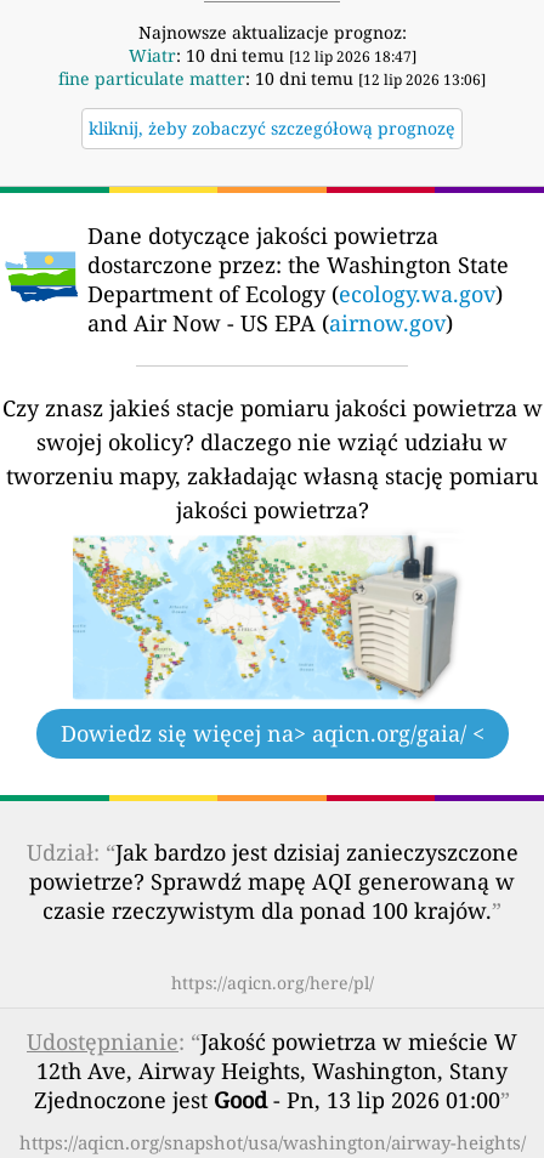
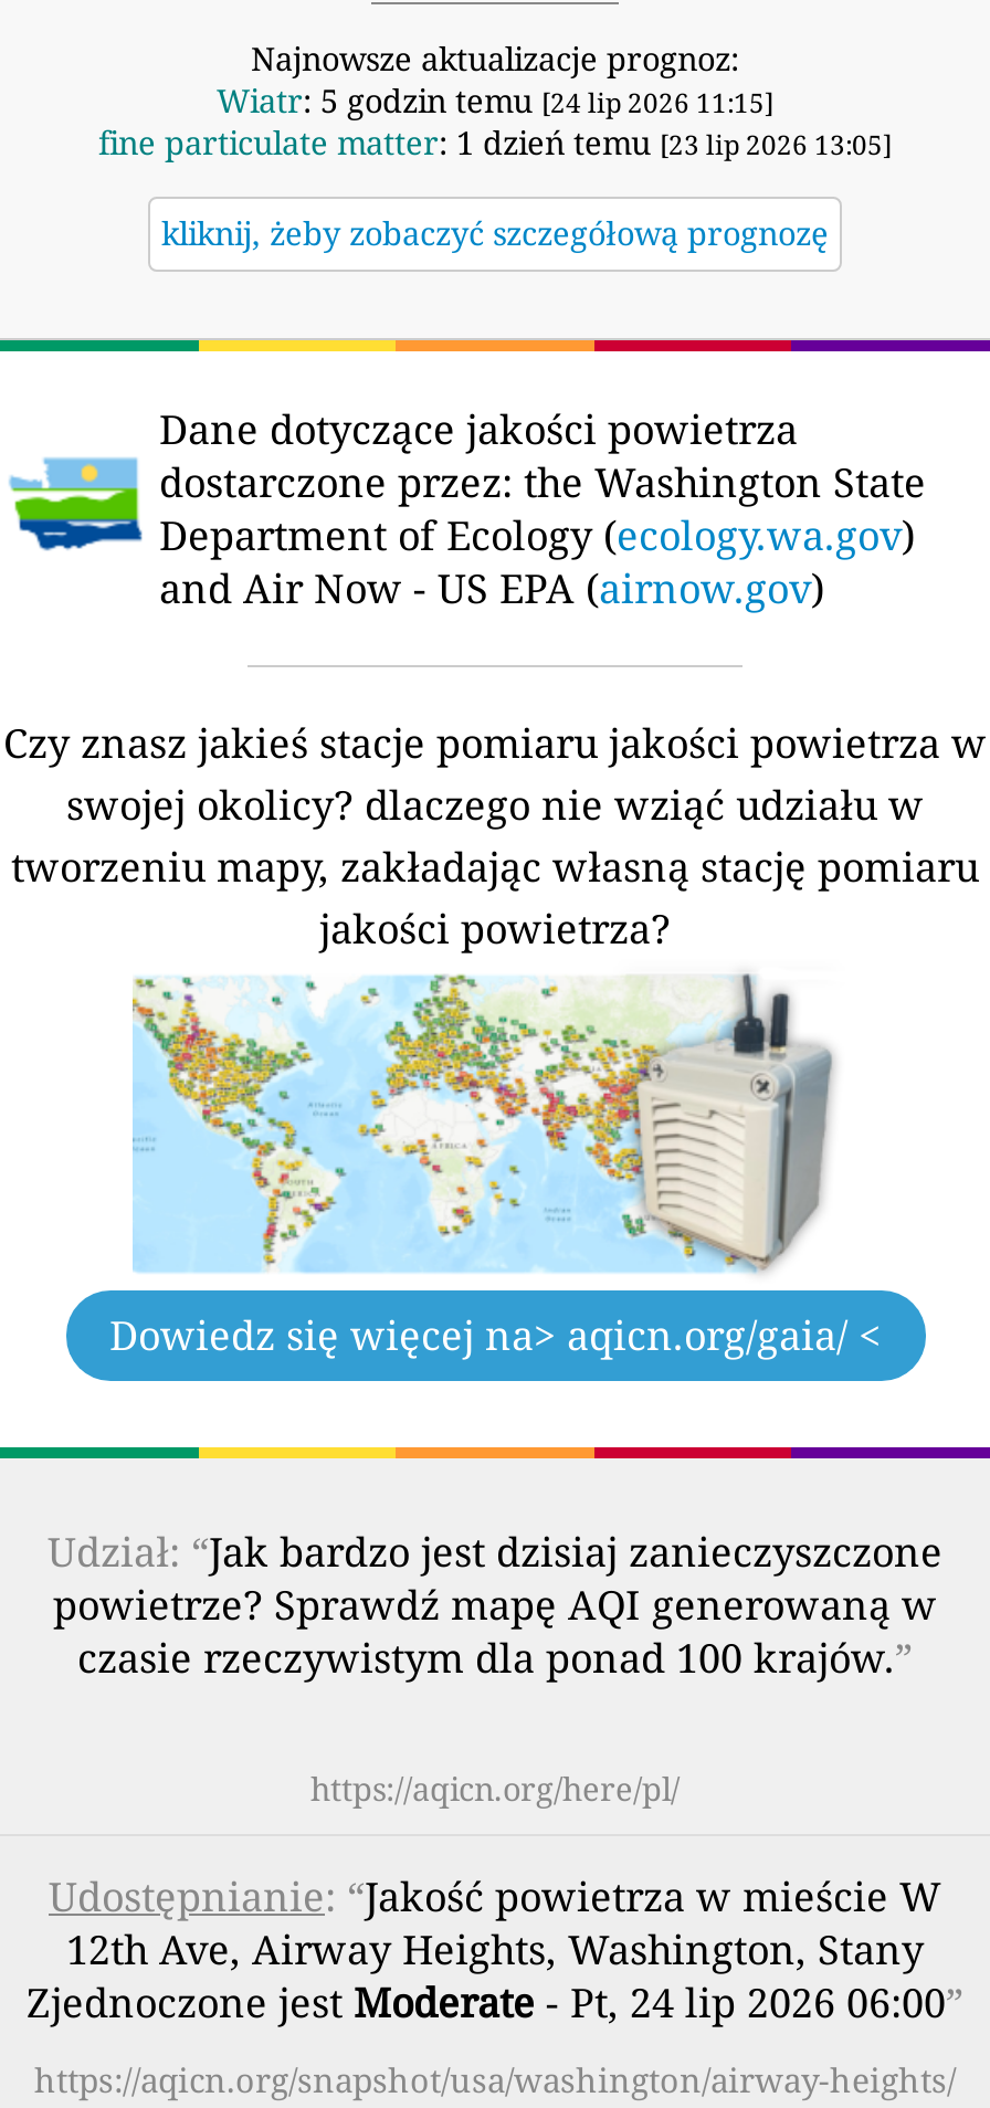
[128,44,416,67] Wiatr: 10 dni temu [12 lip 2026 18:47] -> [217,80,773,122] Wiatr: 5 godzin temu [24 lip 2026 11:15]
[58,67,486,90] fine particulate matter: 10 dni temu [12 lip 2026 13:06] -> [98,122,892,164] fine particulate matter: 1 dzień temu [23 lip 2026 13:05]
[34,1086,510,1115] Zjednoczone jest Good - Pn, 13 lip 2026 01:00” -> [27,1976,963,2029] Zjednoczone jest Moderate - Pt, 24 lip 2026 06:00”

